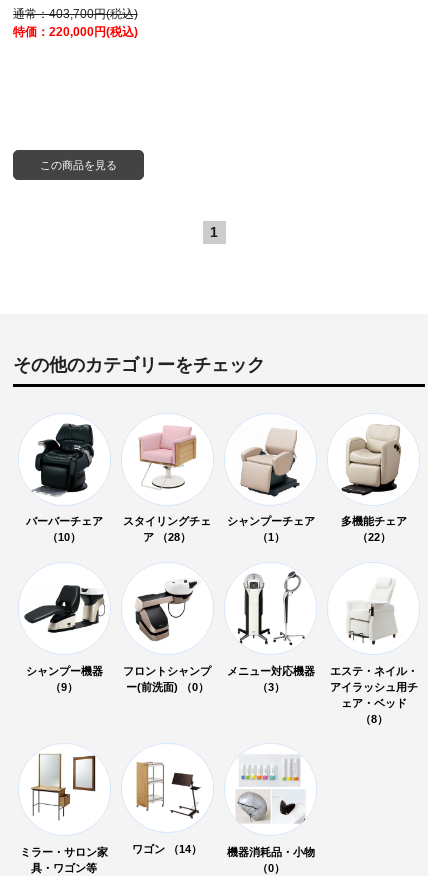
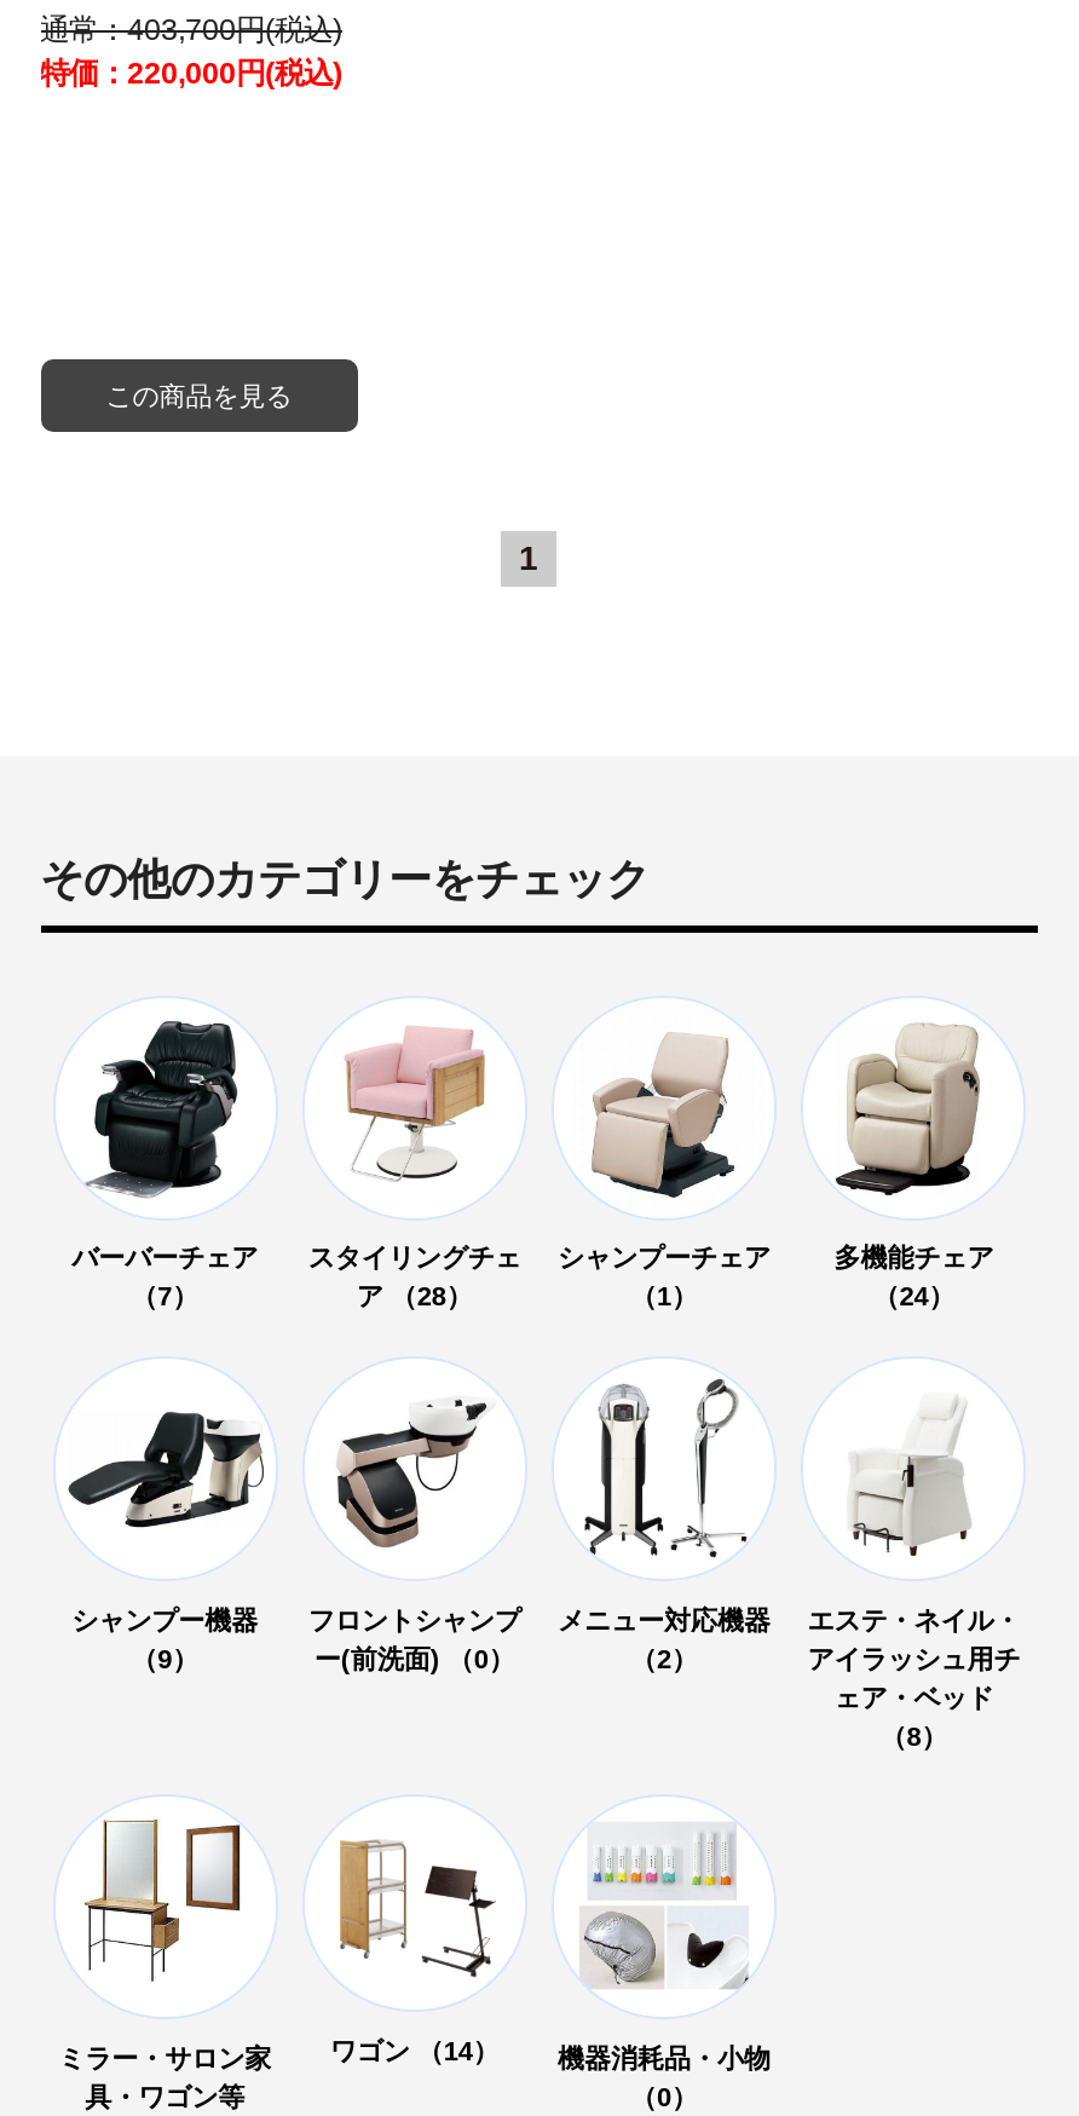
[47,531,81,543] （10） -> [131,1282,199,1311] （7）
[357,531,391,543] （22） -> [873,1282,955,1311] （24）
[256,680,284,692] （3） -> [630,1643,698,1672] （2）

